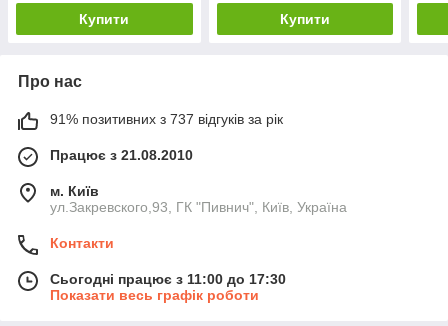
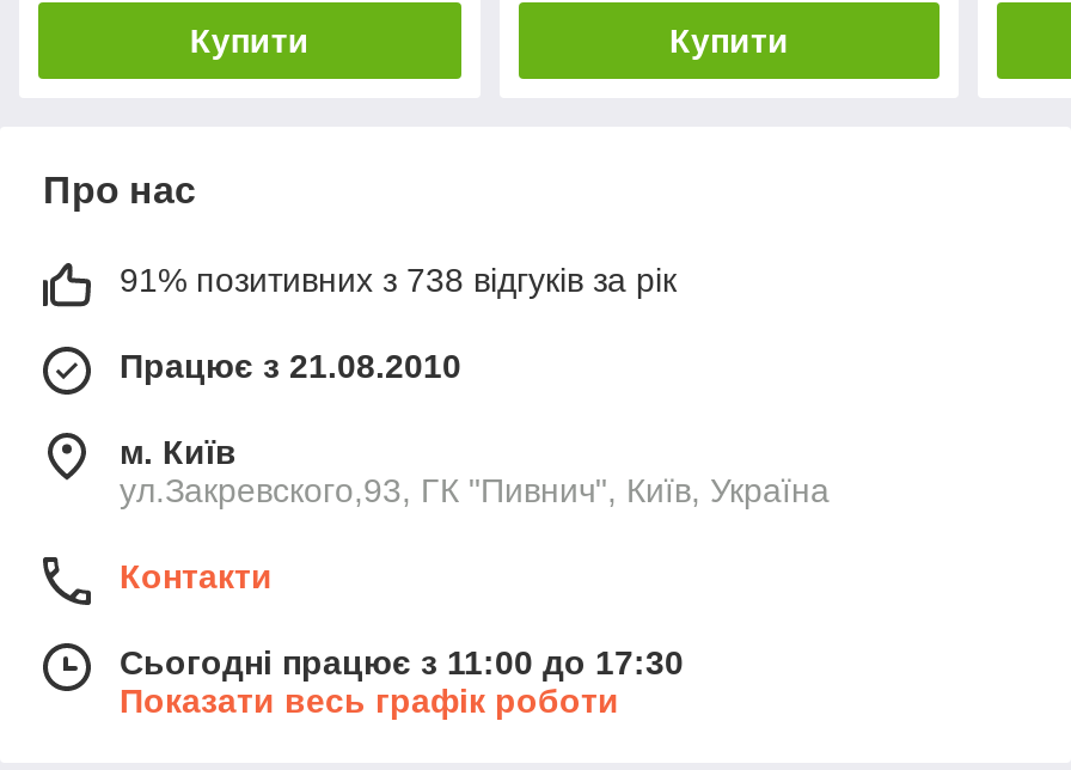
[50,111,283,127] 91% позитивних з 737 відгуків за рік -> [120,260,677,298] 91% позитивних з 738 відгуків за рік

